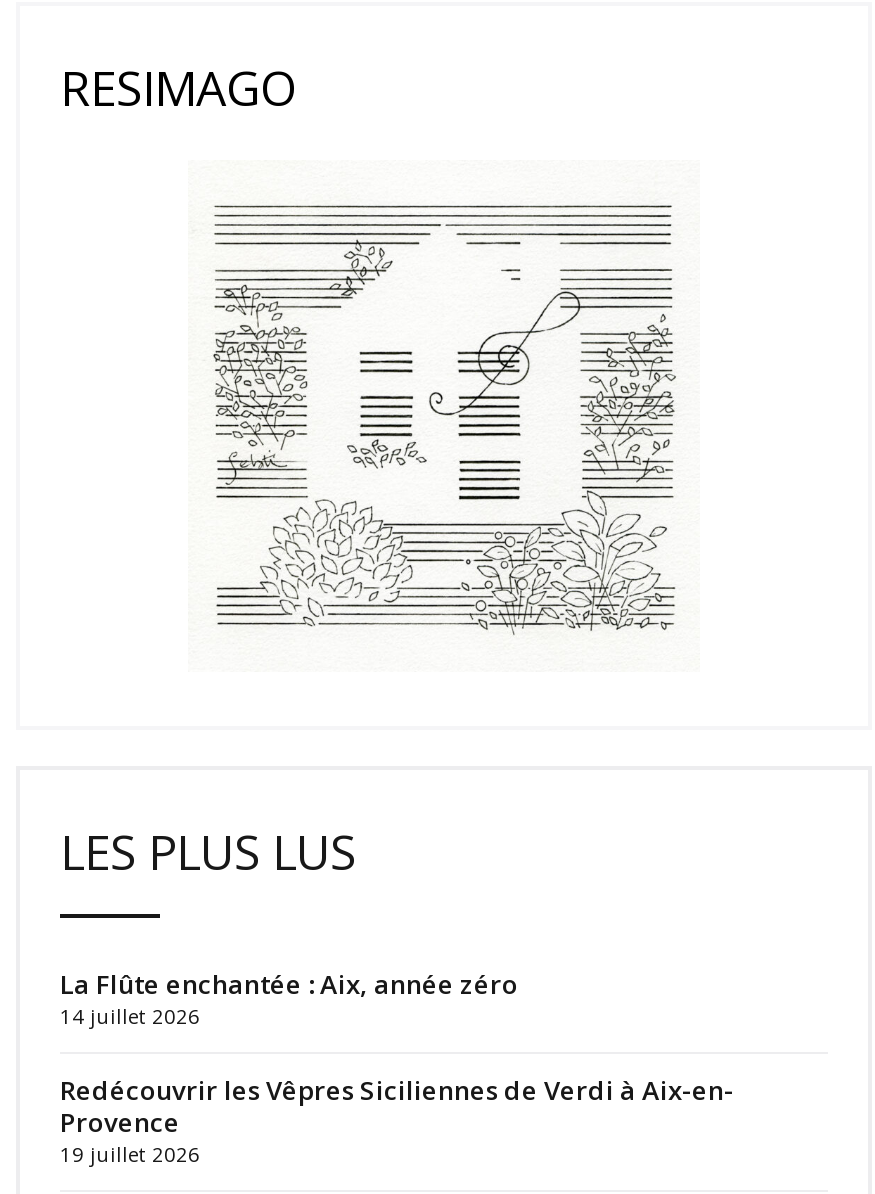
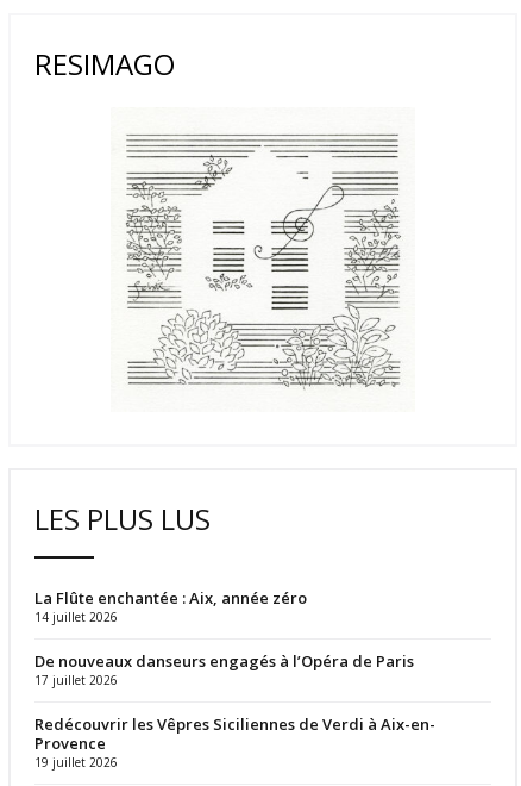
none -> [34,650,414,688] De nouveaux danseurs engagés à l’Opéra de Paris | 17 juillet 2026

